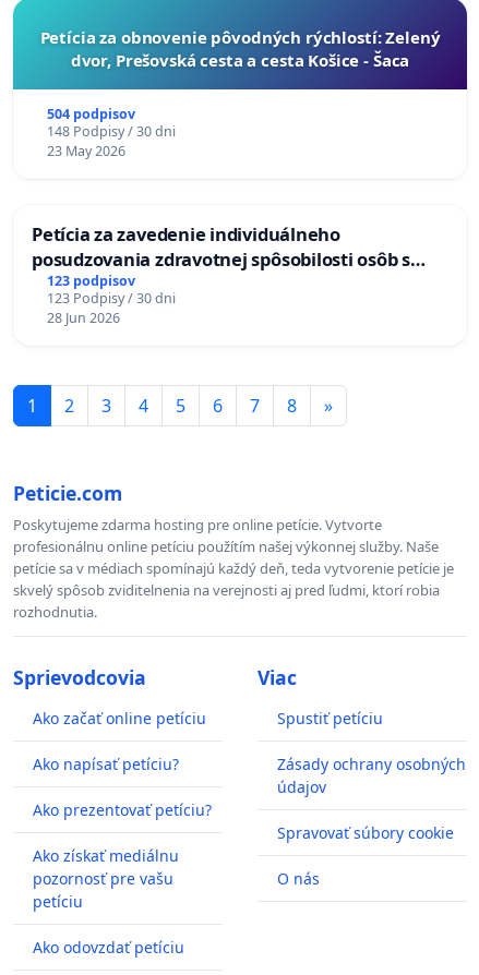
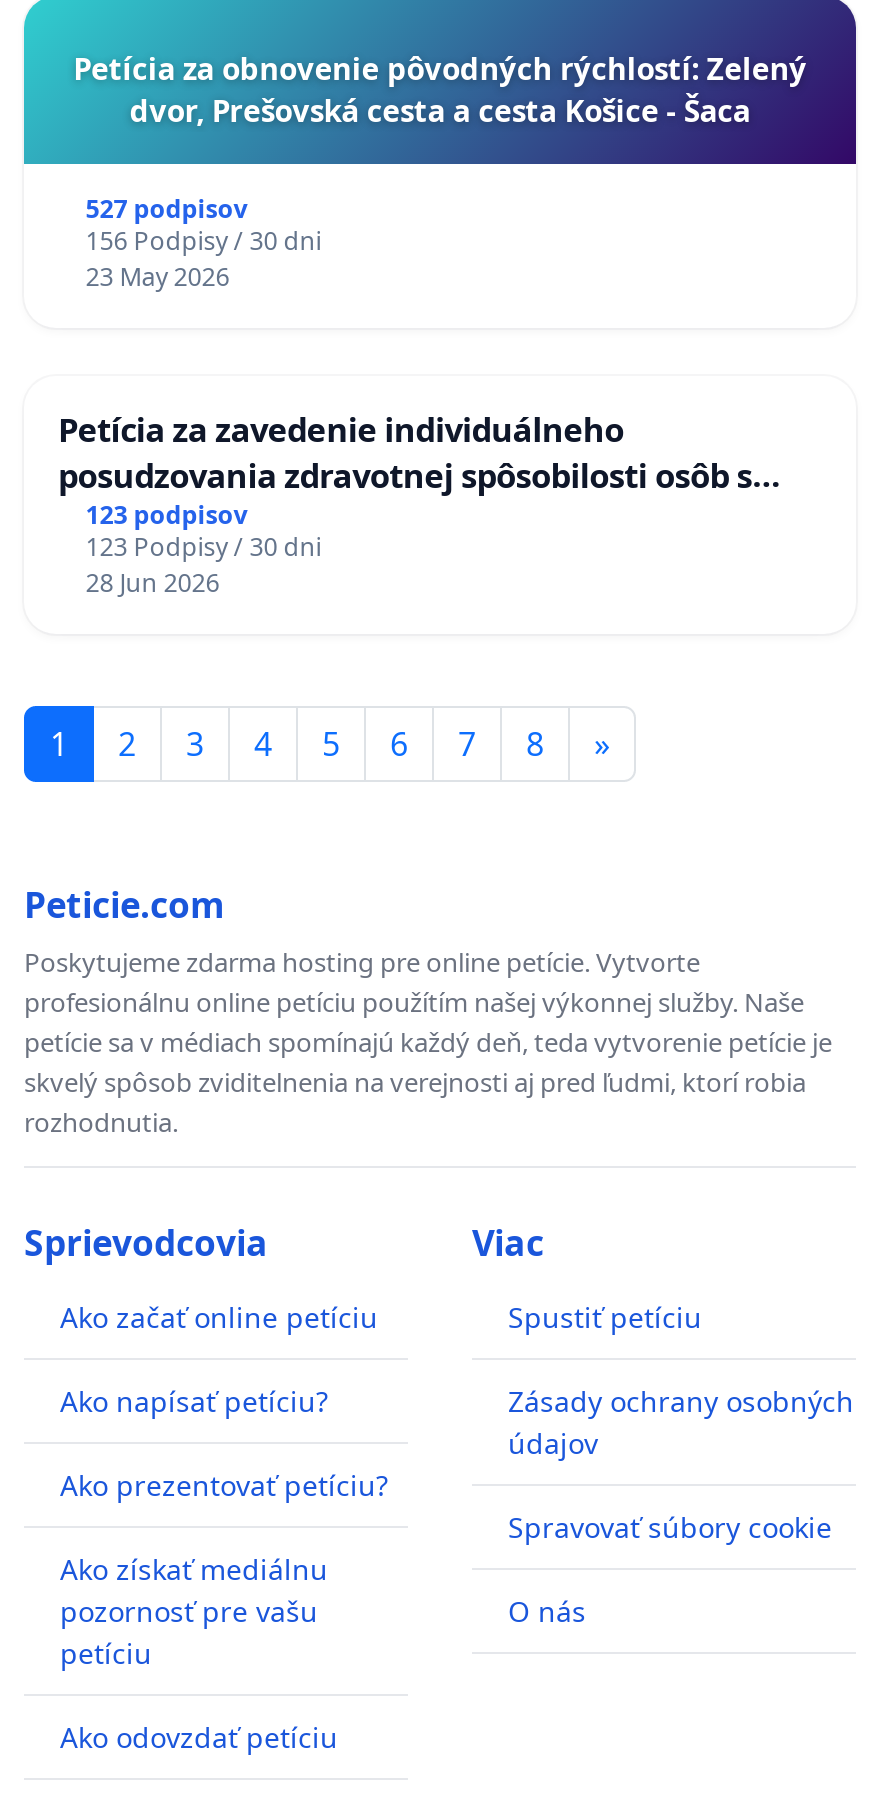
[47,104,135,123] 504 podpisov -> [86,191,248,225] 527 podpisov
[47,122,175,140] 148 Podpisy / 30 dni -> [86,223,322,257] 156 Podpisy / 30 dni

